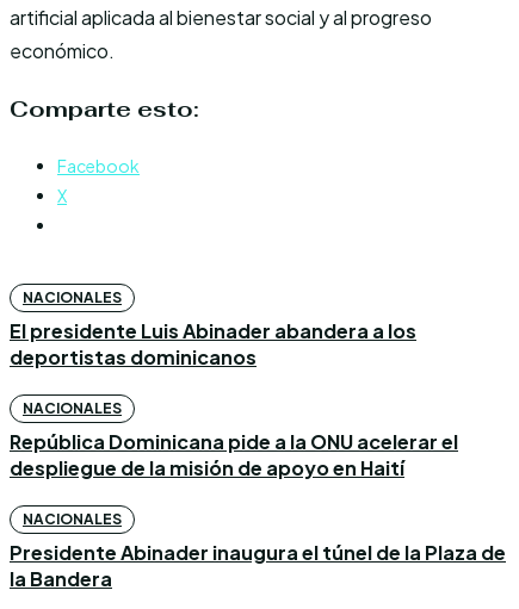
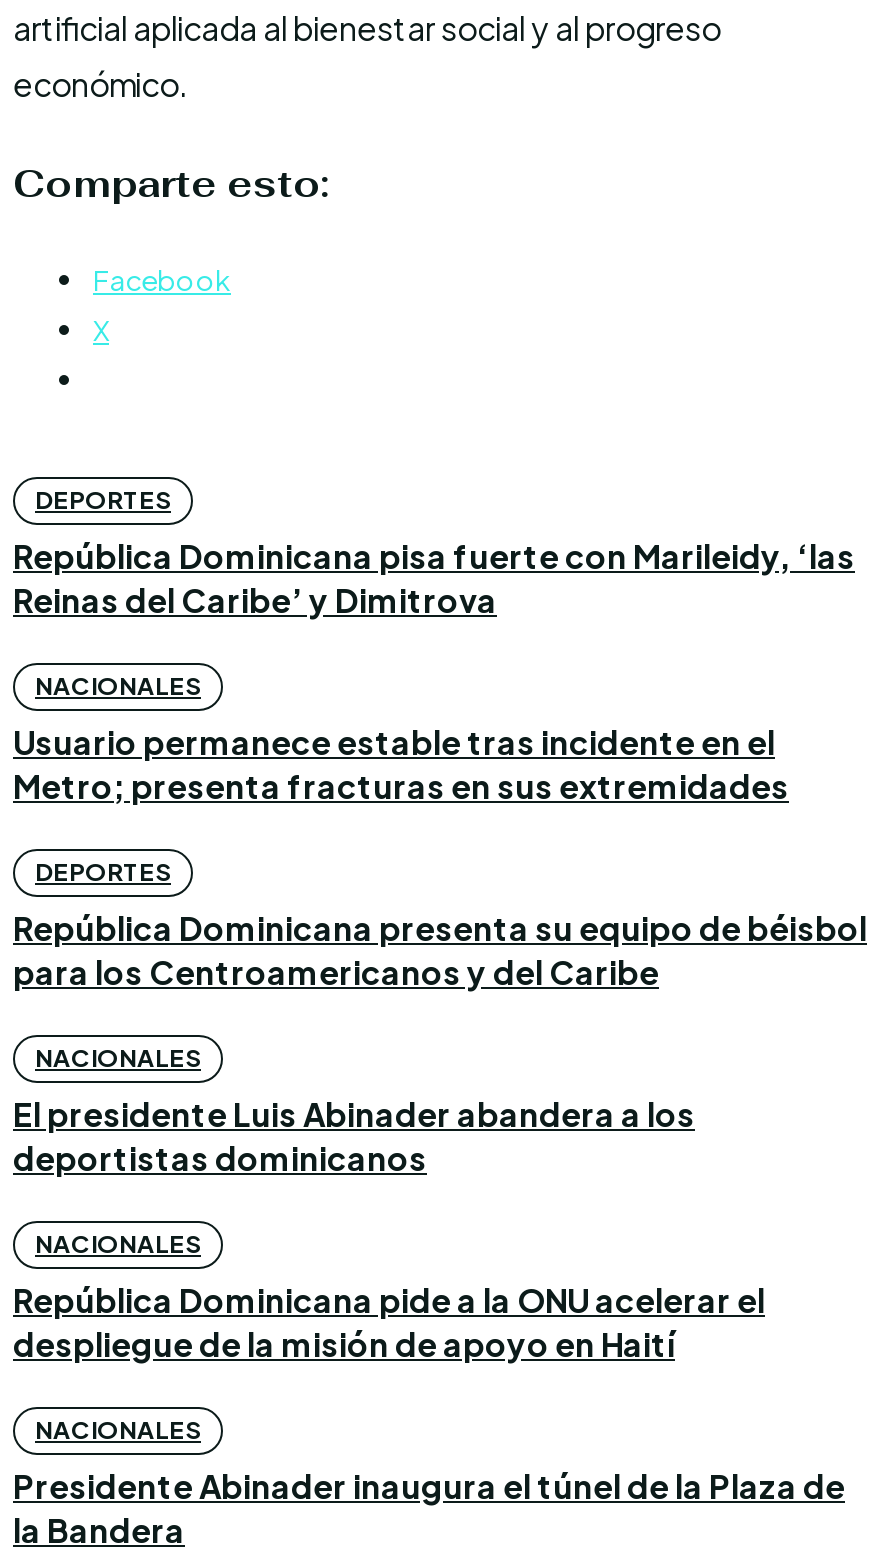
none -> [13,484,867,992] DEPORTES | República Dominicana pisa fuerte con Marileidy, ‘las | Reinas del Caribe’ y Dimitrova | NACIONALES | Usuario permanece estable tras incidente en el | Metro; presenta fracturas en sus extremidades | DEPORTES | República Dominicana presenta su equipo de béisbol | para los Centroamericanos y del Caribe

